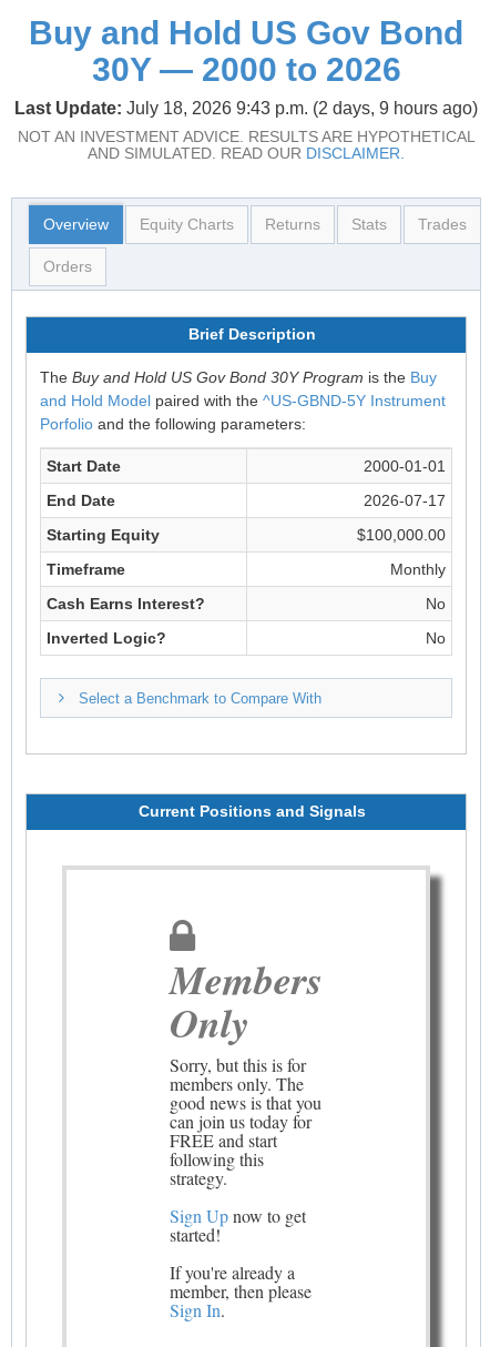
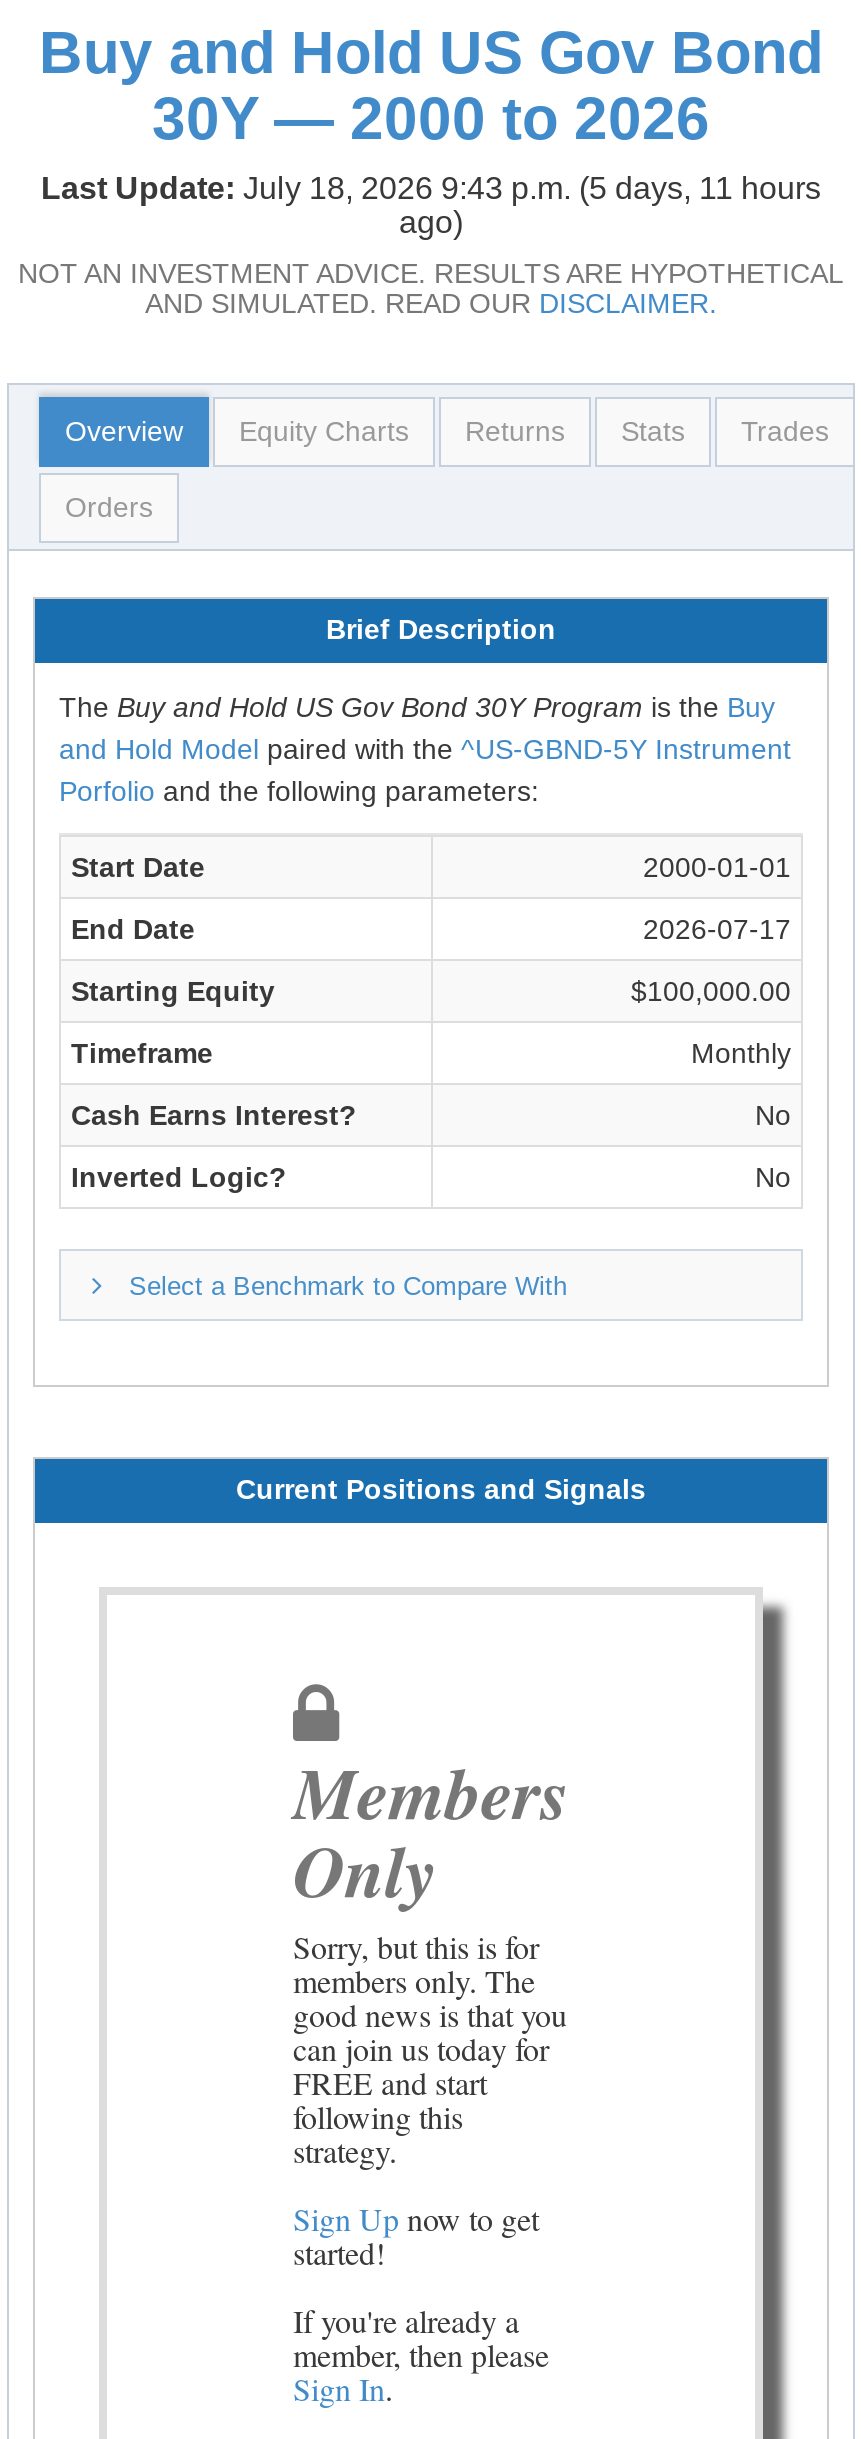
[14,99,478,118] Last Update: July 18, 2026 9:43 p.m. (2 days, 9 hours ago) -> [41,171,821,239] Last Update: July 18, 2026 9:43 p.m. (5 days, 11 hours | ago)

